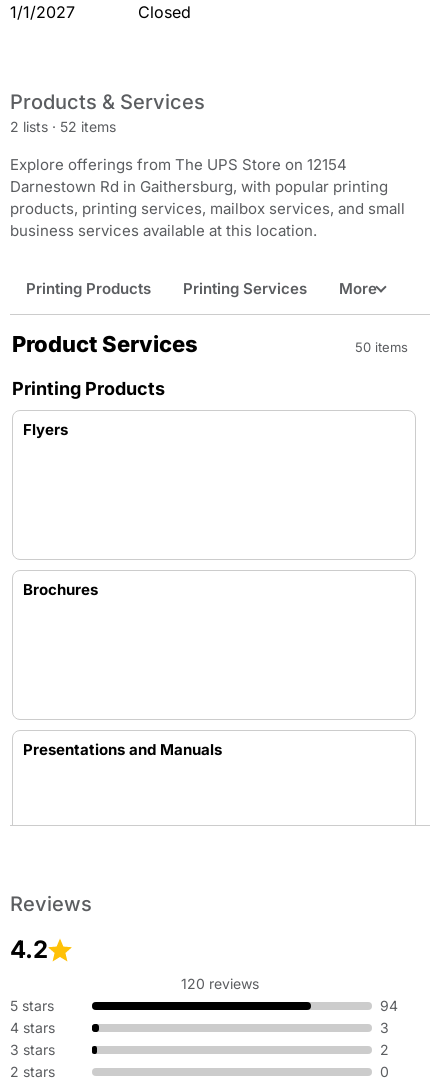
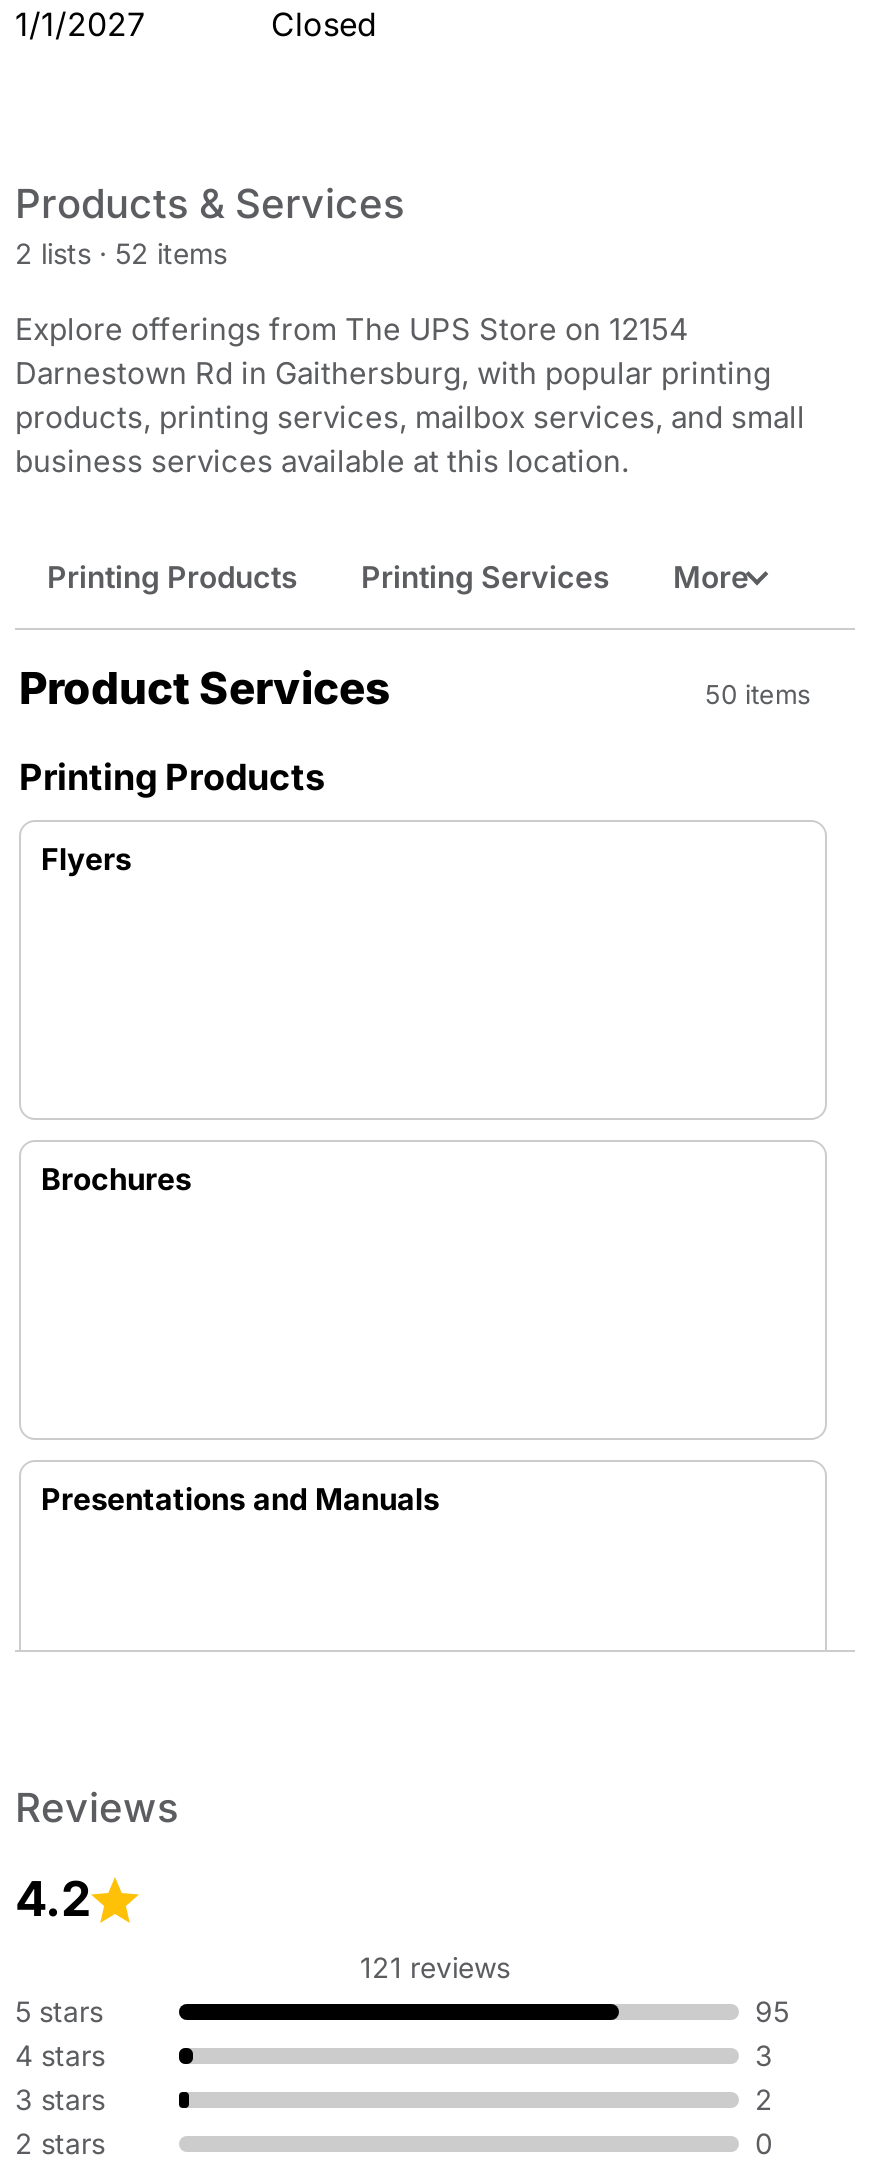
[181,975,259,992] 120 reviews -> [360,1950,510,1984] 121 reviews
[380,997,398,1014] 94 -> [755,1994,789,2028] 95

